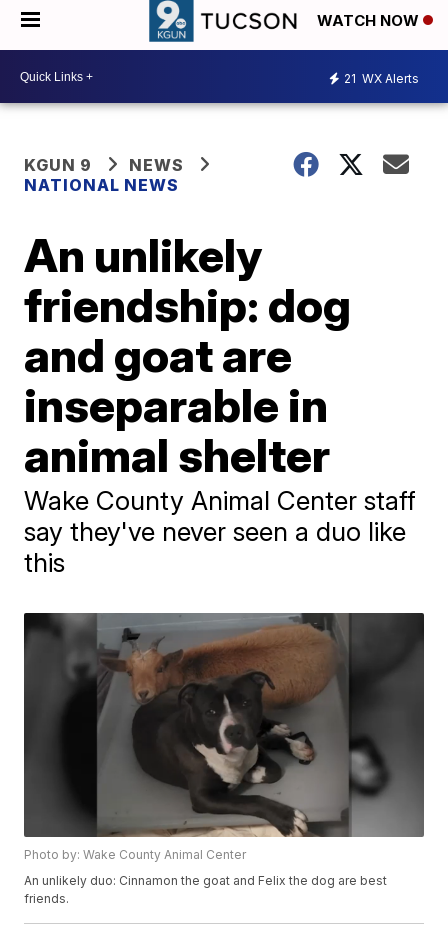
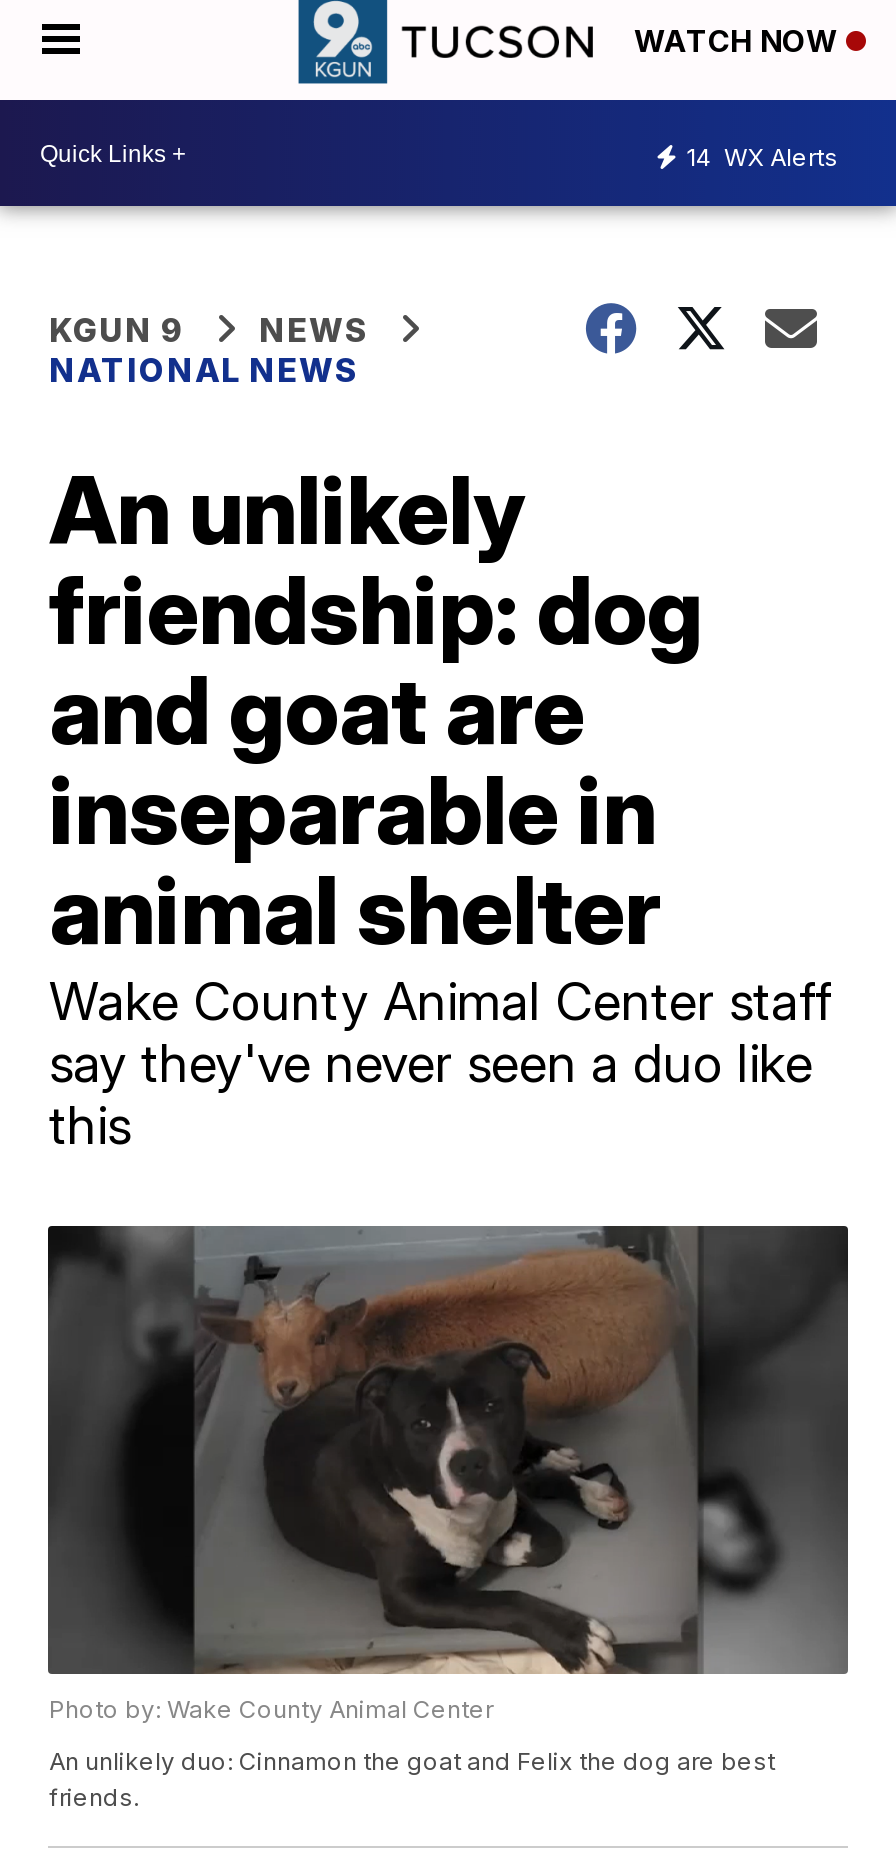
[344,70,419,85] 21 WX Alerts -> [686,141,838,171] 14 WX Alerts

